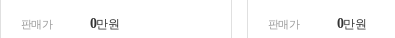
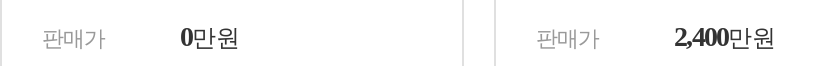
[337,16,367,31] 0만원 -> [674,22,776,52] 2,400만원

